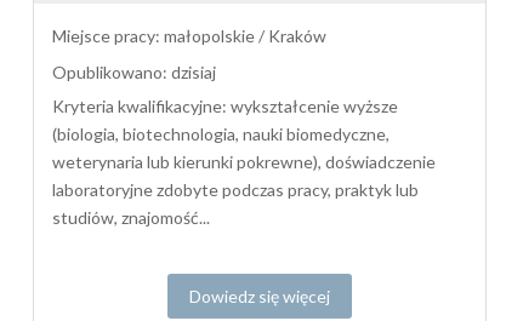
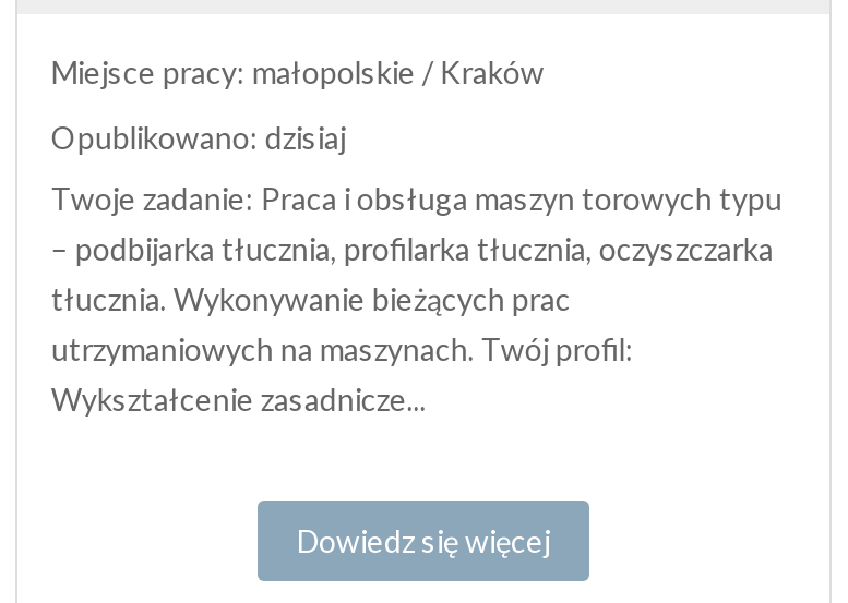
[53,96,436,228] Kryteria kwalifikacyjne: wykształcenie wyższe | (biologia, biotechnologia, nauki biomedyczne, | weterynaria lub kierunki pokrewne), doświadczenie | laboratoryjne zdobyte podczas pracy, praktyk lub | studiów, znajomość... -> [51,181,782,419] Twoje zadanie: Praca i obsługa maszyn torowych typu | – podbijarka tłucznia, profilarka tłucznia, oczyszczarka | tłucznia. Wykonywanie bieżących prac | utrzymaniowych na maszynach. Twój profil: | Wykształcenie zasadnicze...

